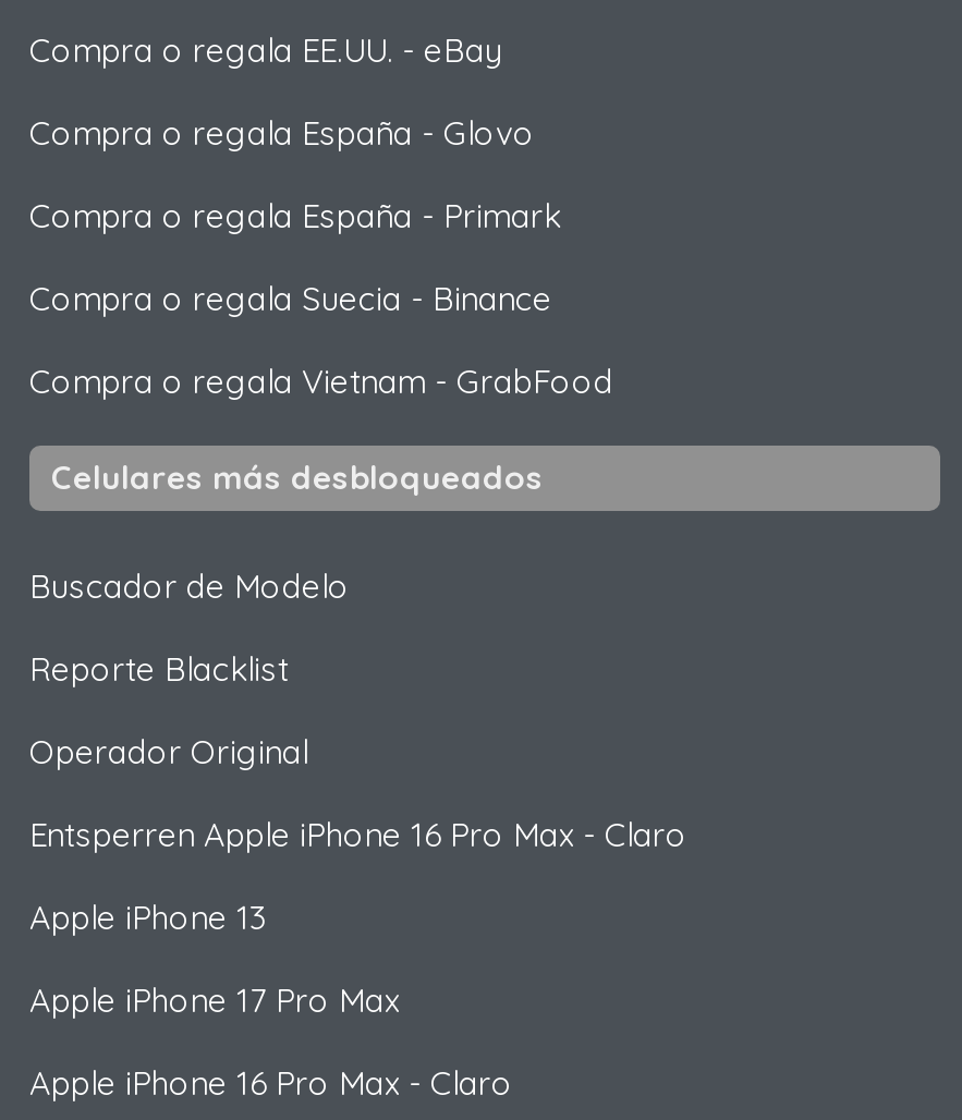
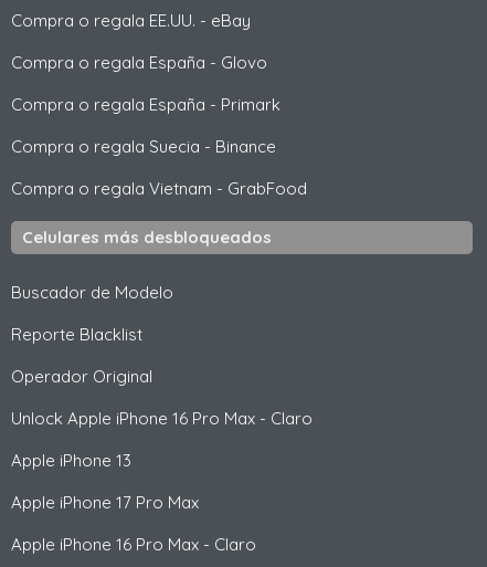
[29,813,687,854] Entsperren Apple iPhone 16 Pro Max - Claro -> [11,407,313,428] Unlock Apple iPhone 16 Pro Max - Claro

